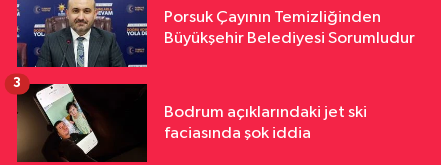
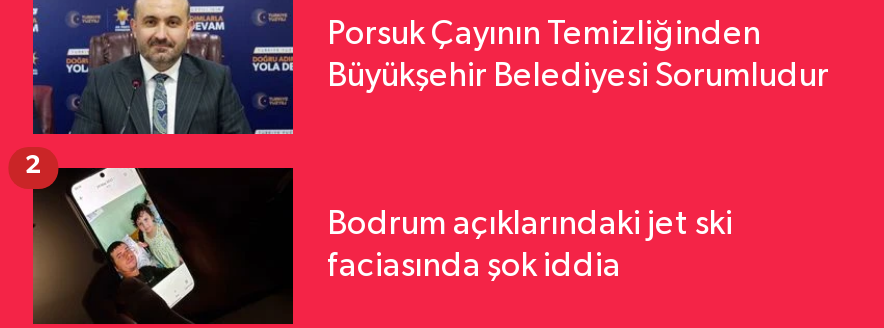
[13,77,21,90] 3 -> [25,154,41,180] 2

